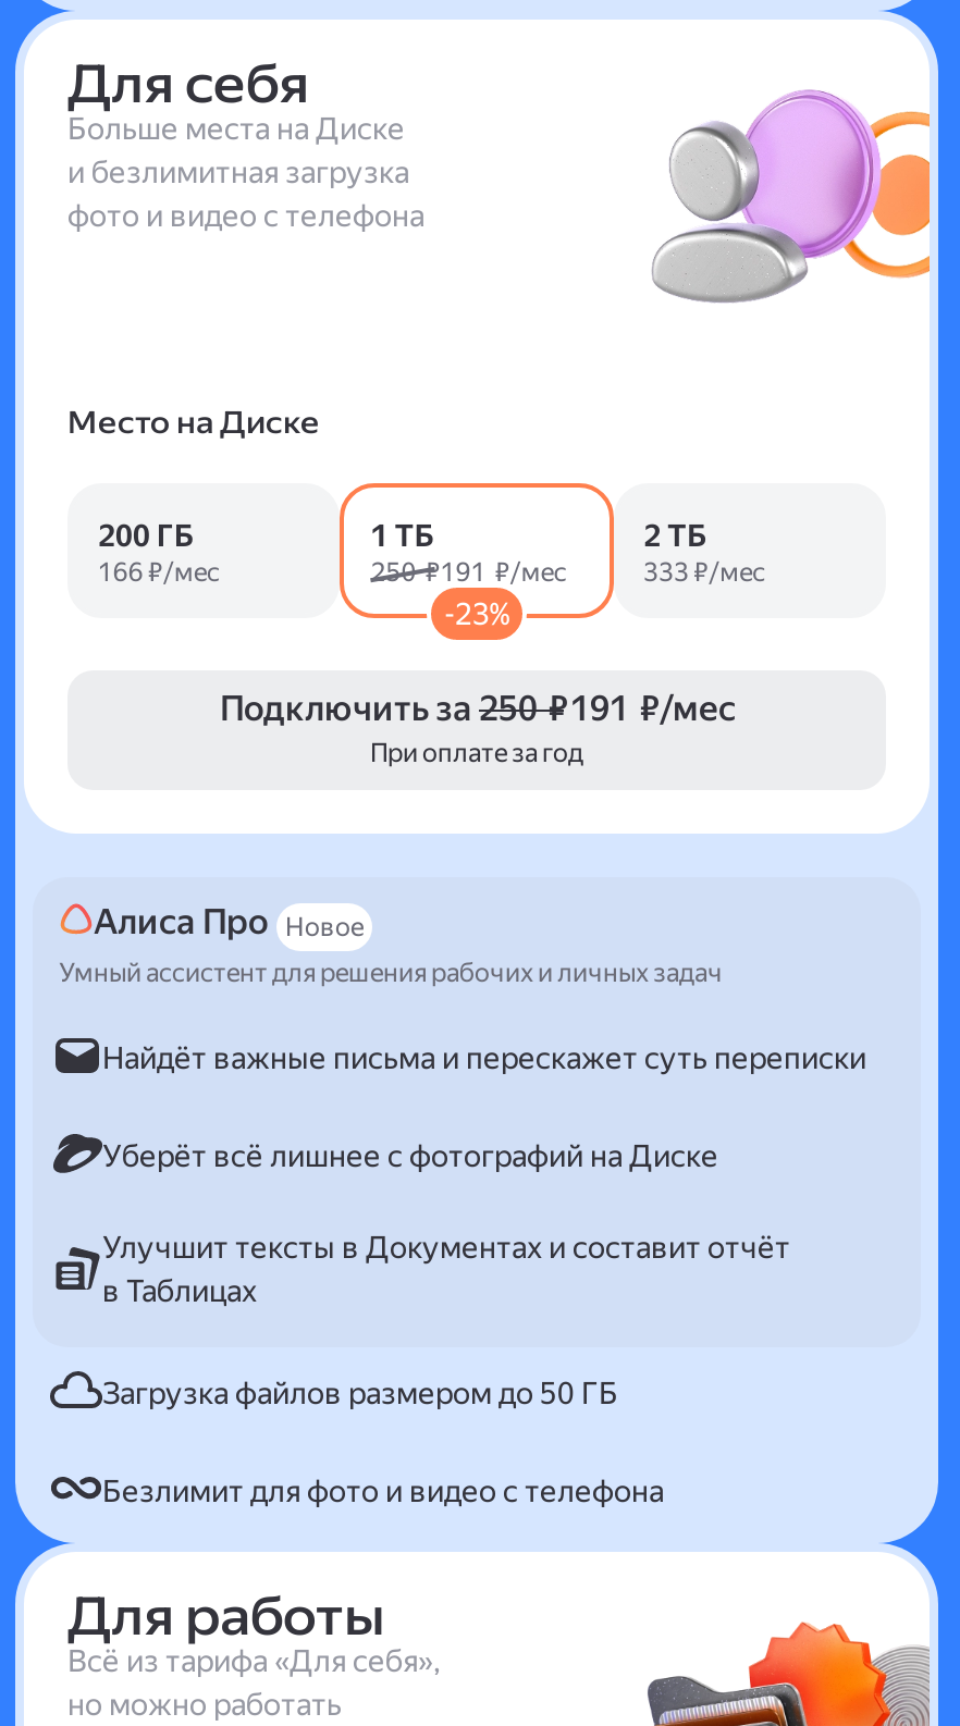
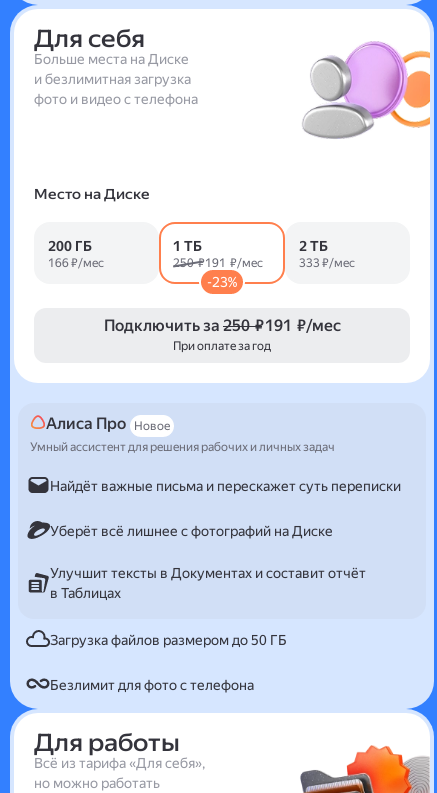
[102,1472,664,1507] Безлимит для фото и видео с телефона -> [50,676,254,692] Безлимит для фото с телефона

